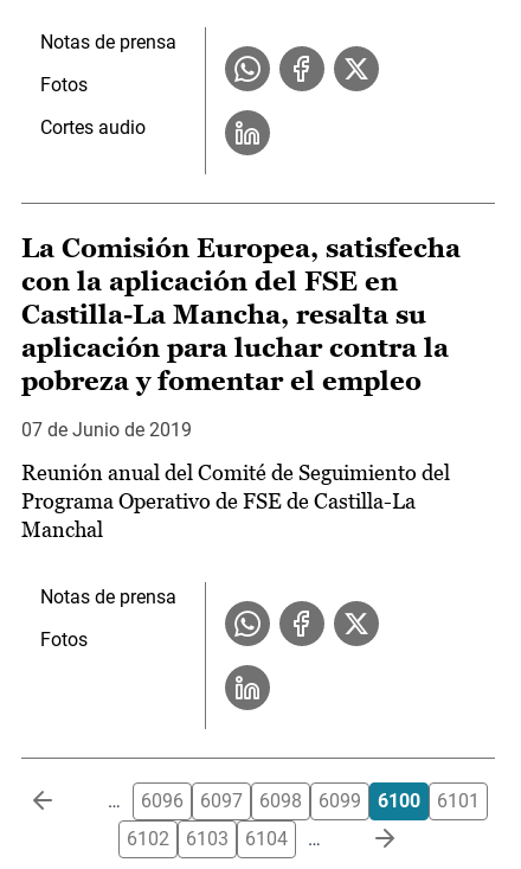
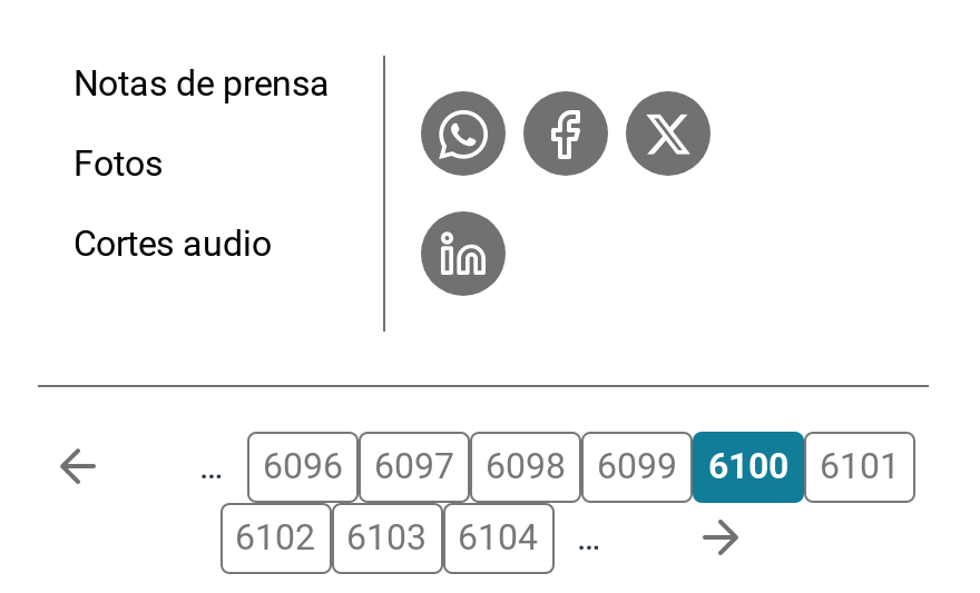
[21,234,461,651] La Comisión Europea, satisfecha | con la aplicación del FSE en | Castilla-La Mancha, resalta su | aplicación para luchar contra la | pobreza y fomentar el empleo | 07 de Junio de 2019 | Reunión anual del Comité de Seguimiento del | Programa Operativo de FSE de Castilla-La | Manchal | Notas de prensa | Fotos -> none

